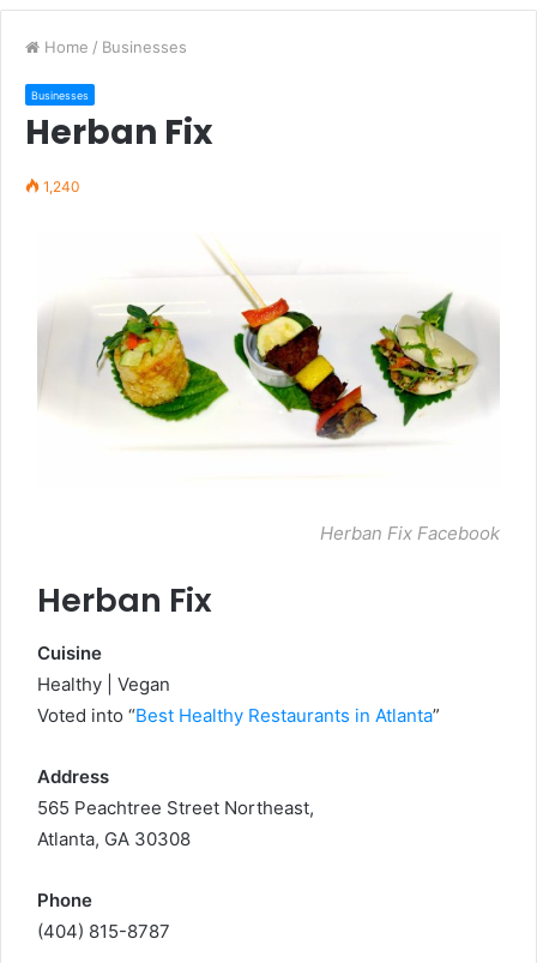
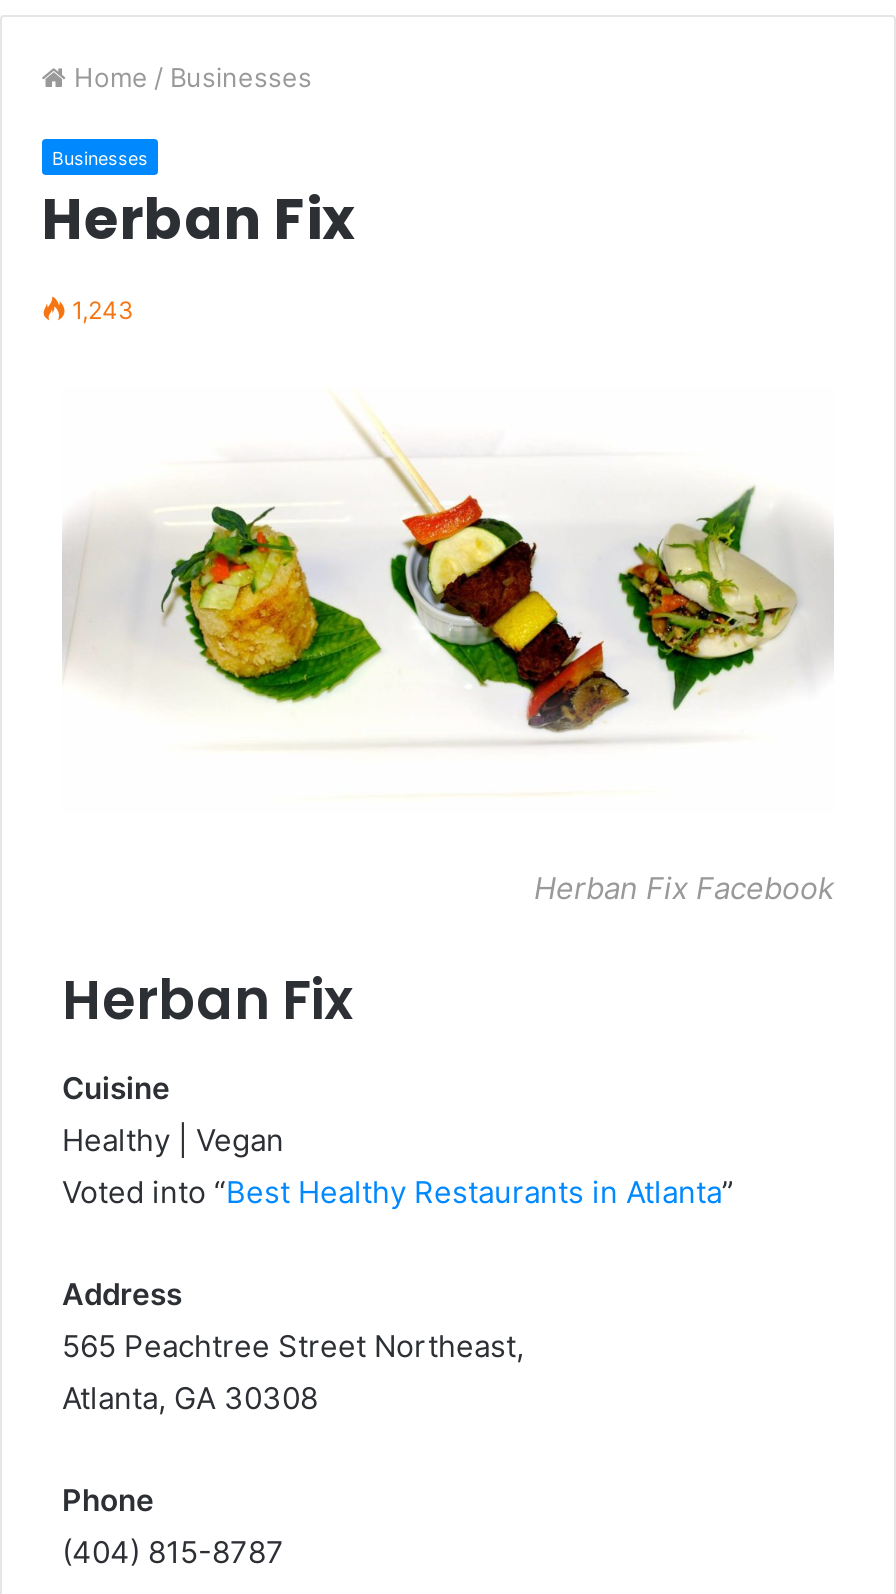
[40,178,80,196] 1,240 -> [66,295,134,325] 1,243

